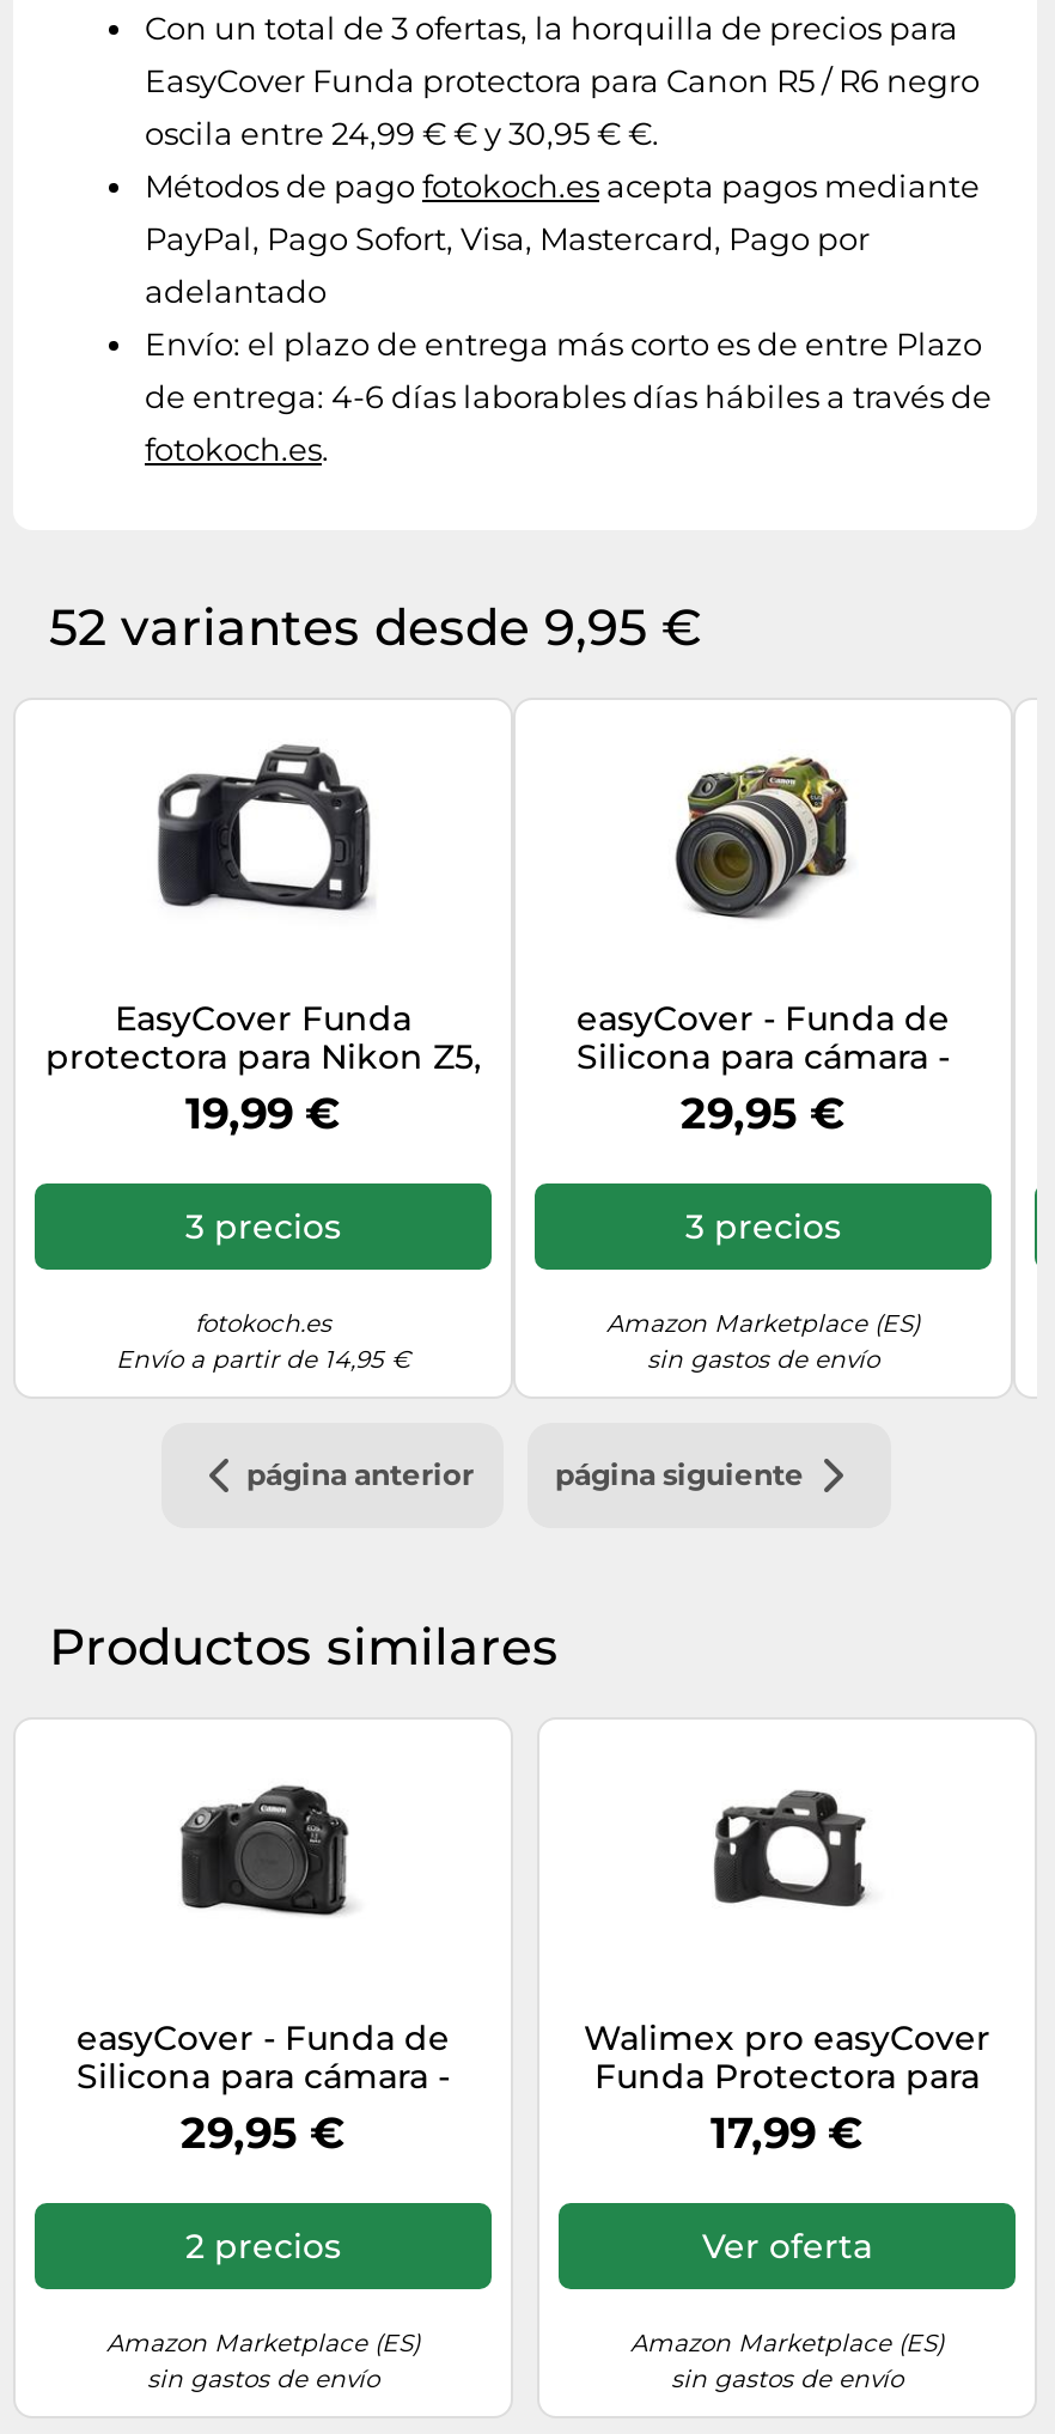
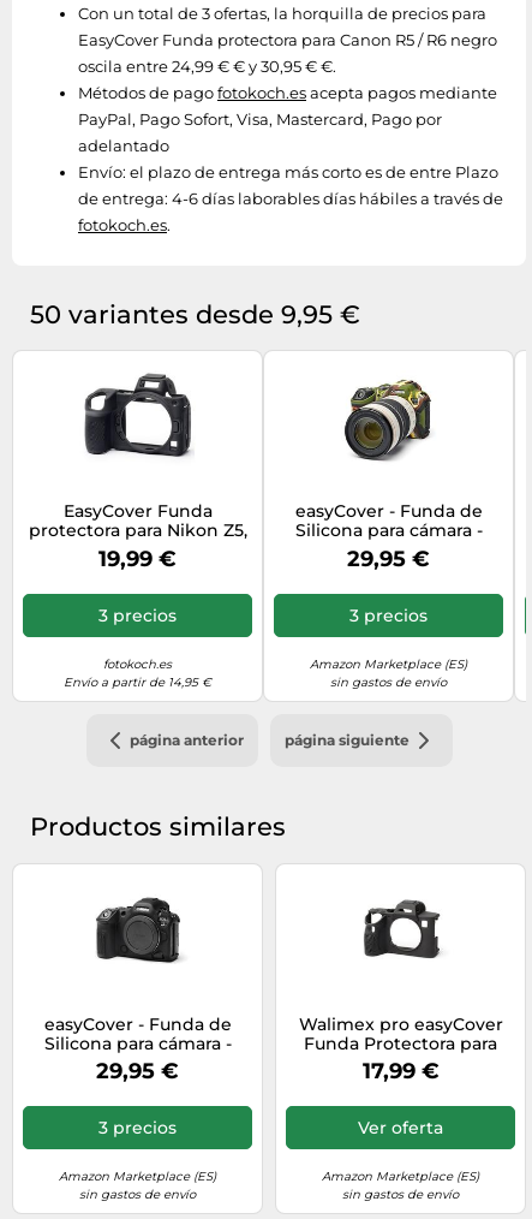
[49,596,702,656] 52 variantes desde 9,95 € -> [30,299,360,329] 50 variantes desde 9,95 €
[185,2224,341,2267] 2 precios -> [98,1117,177,1139] 3 precios

